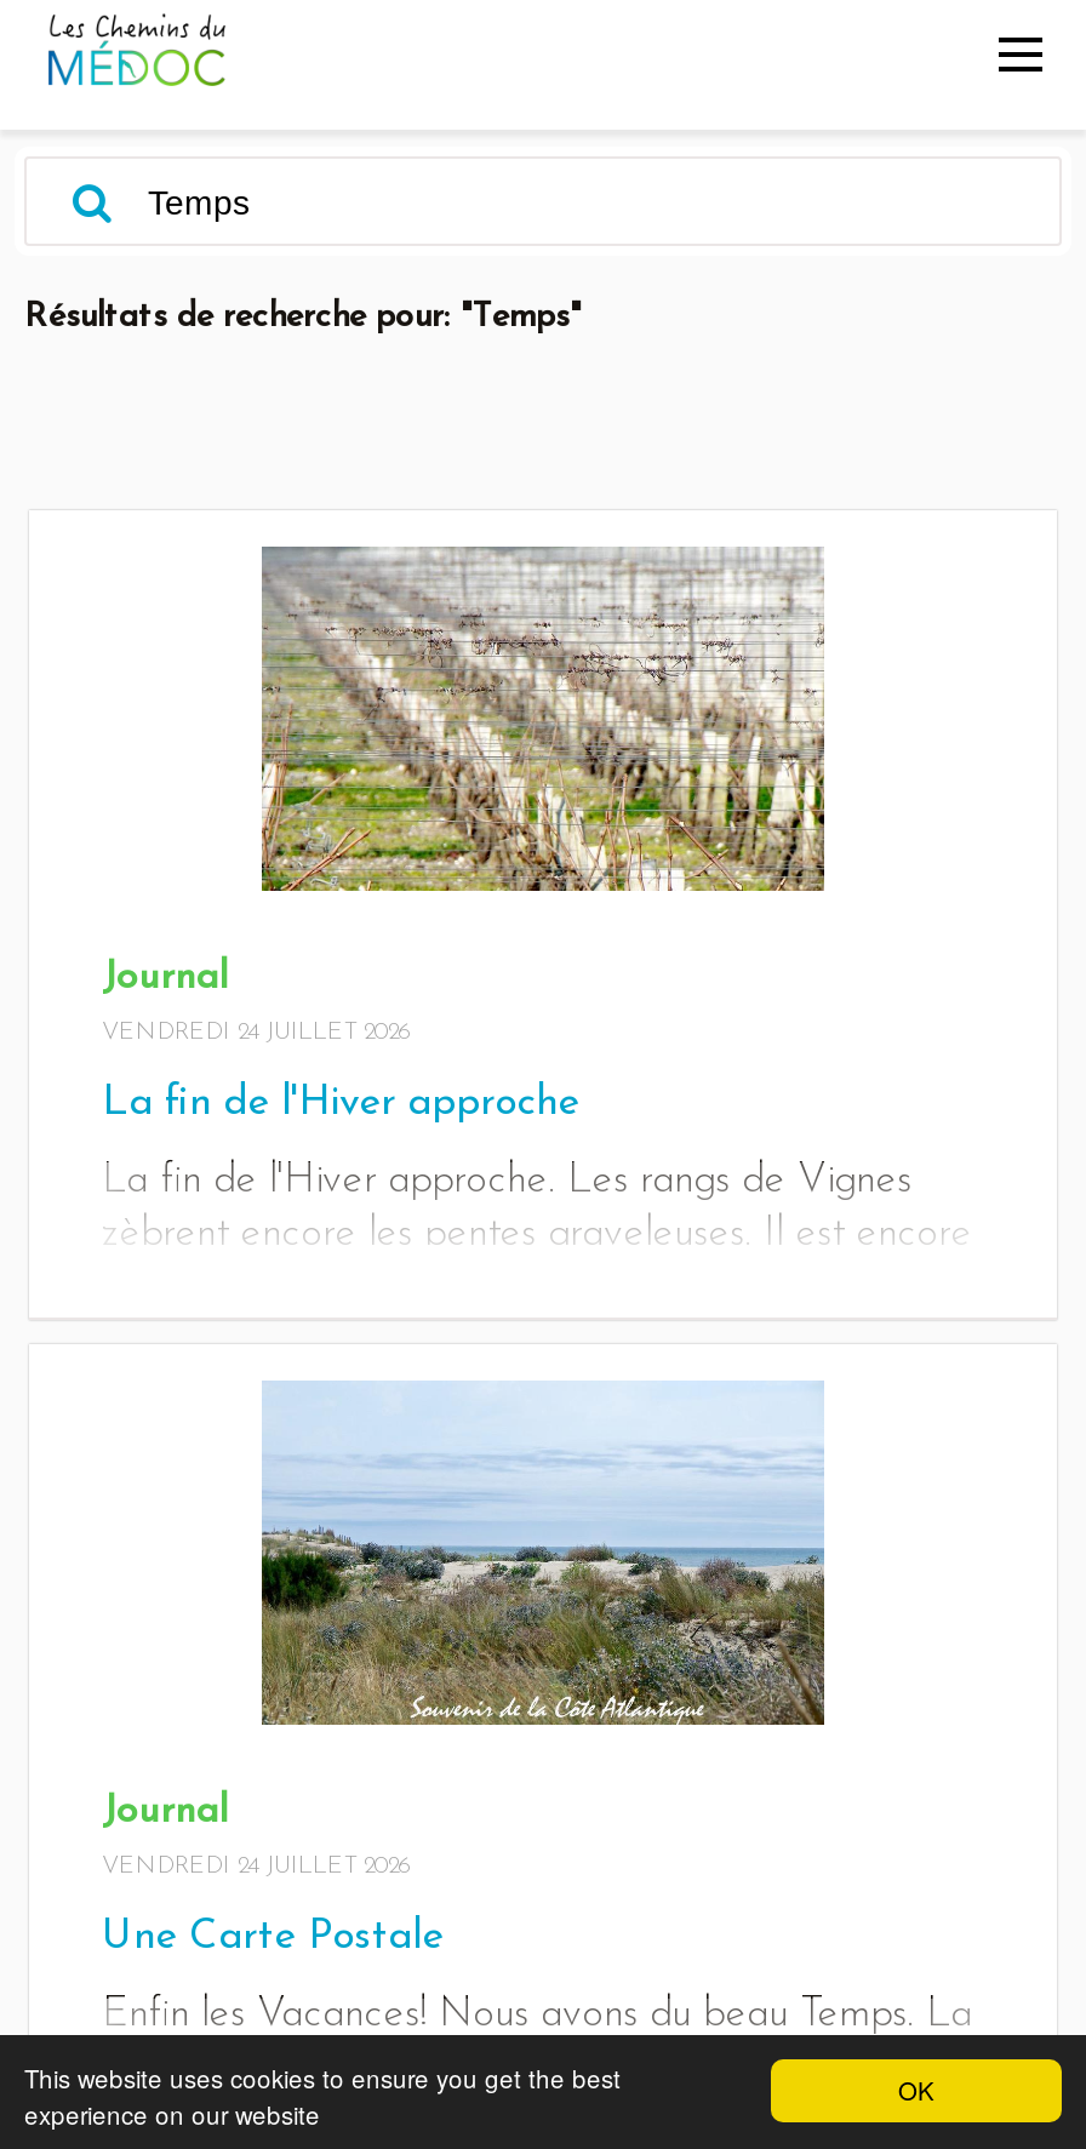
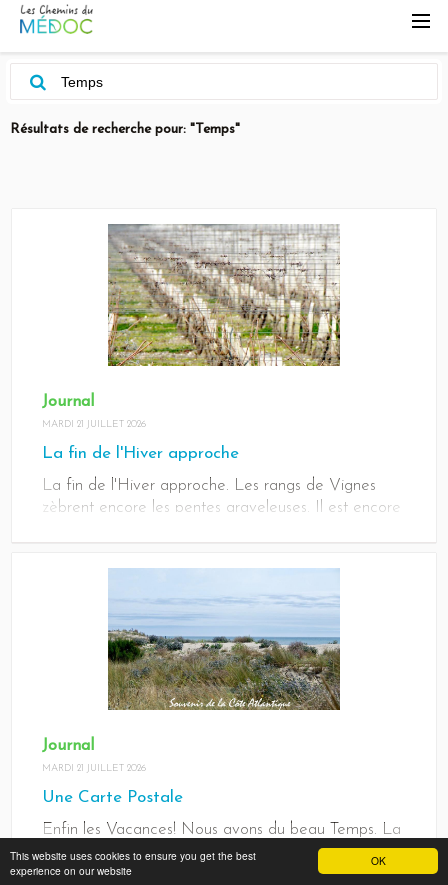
[102,1019,410,1046] VENDREDI 24 JUILLET 2026 -> [42,419,146,430] MARDI 21 JUILLET 2026
[102,1854,410,1881] VENDREDI 24 JUILLET 2026 -> [42,763,146,774] MARDI 21 JUILLET 2026

